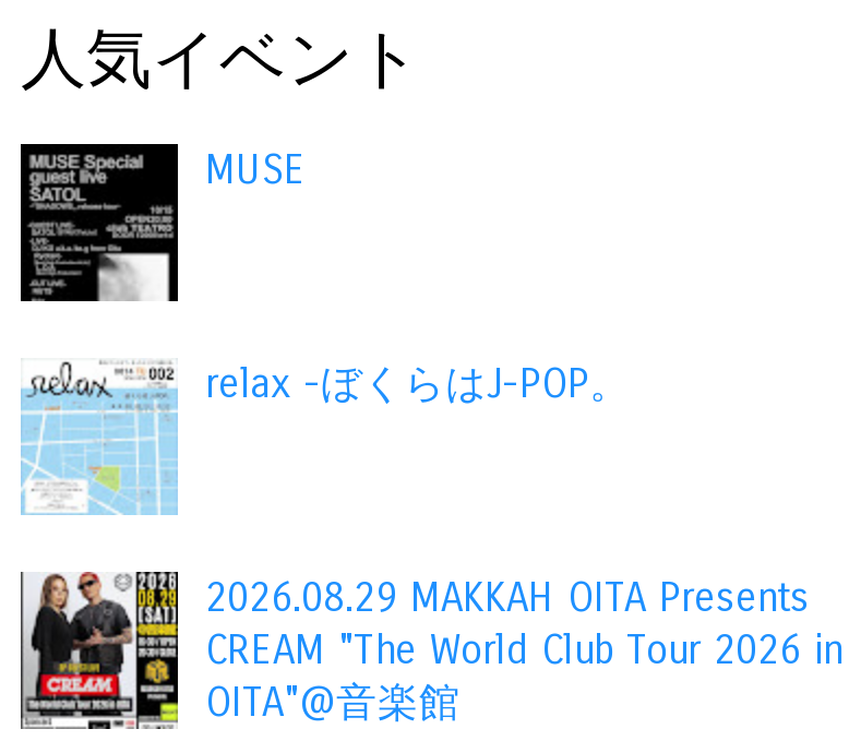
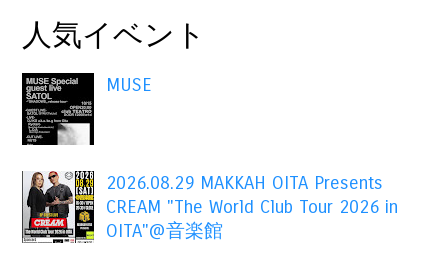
[21,357,631,516] [image] | relax -ぼくらはJ-POP。 -> none

